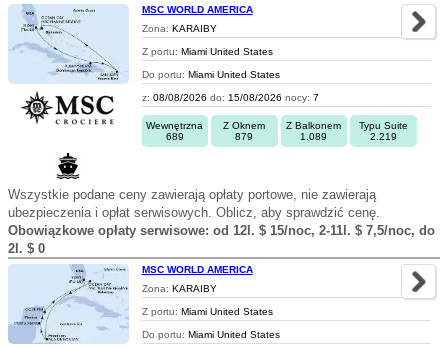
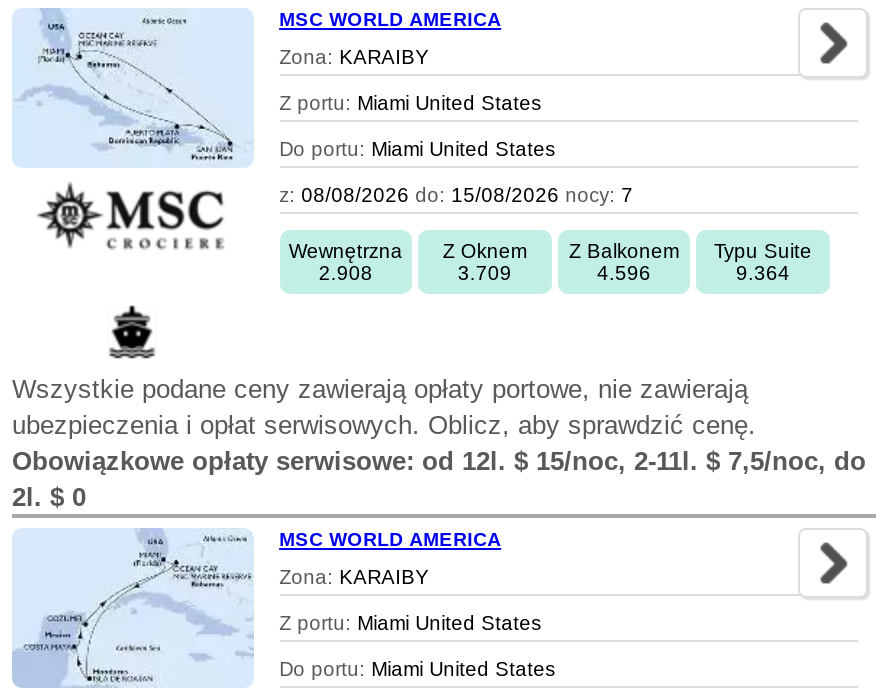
[166,131,184,142] 689 -> [319,263,373,285] 2.908
[235,131,253,142] 879 -> [458,263,512,285] 3.709
[300,131,327,142] 1.089 -> [597,263,651,285] 4.596
[370,131,397,142] 2.219 -> [736,263,790,285] 9.364

